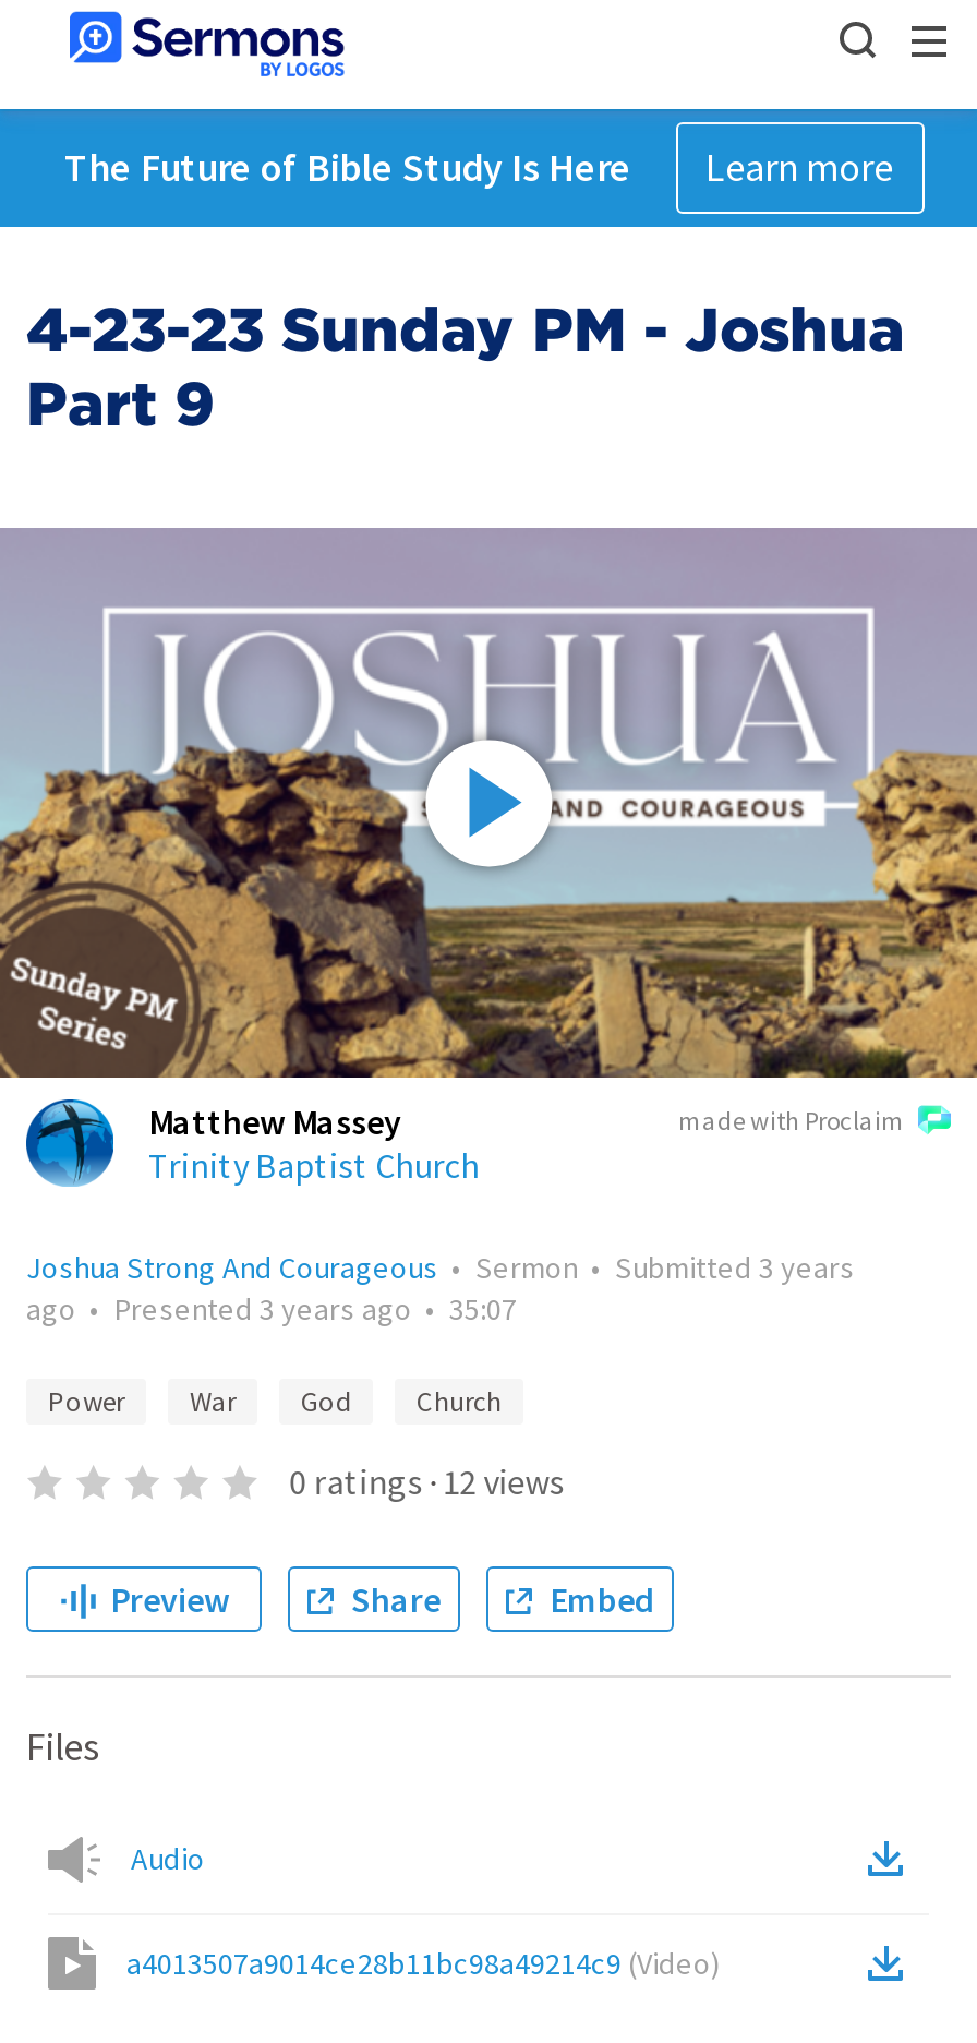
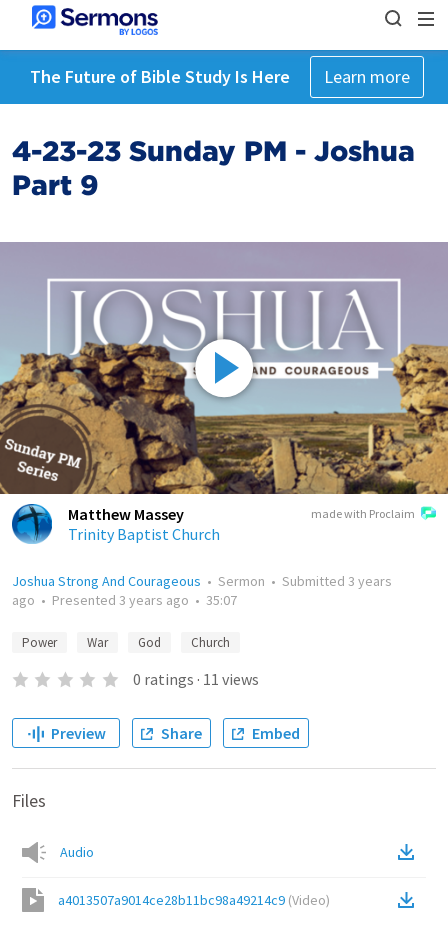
[289,1459,564,1503] 0 ratings · 12 views -> [133,669,259,689] 0 ratings · 11 views

